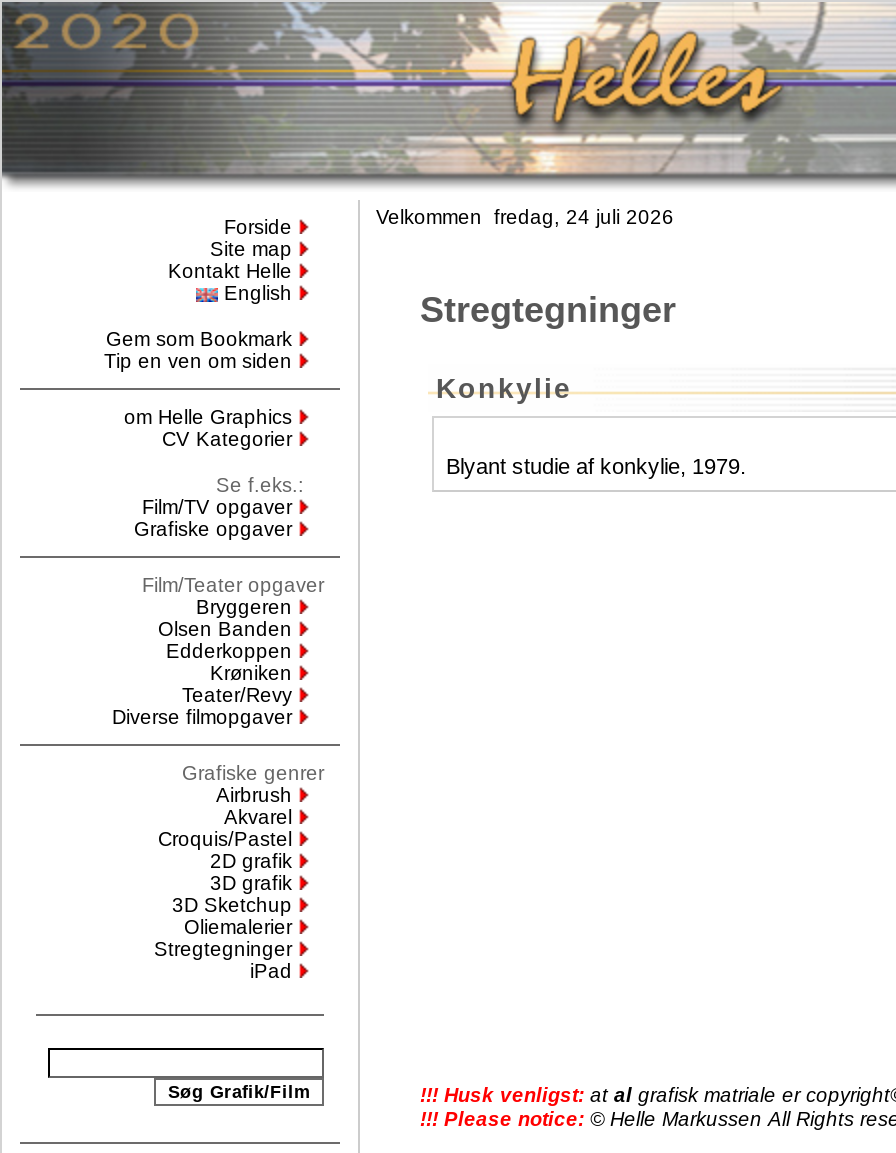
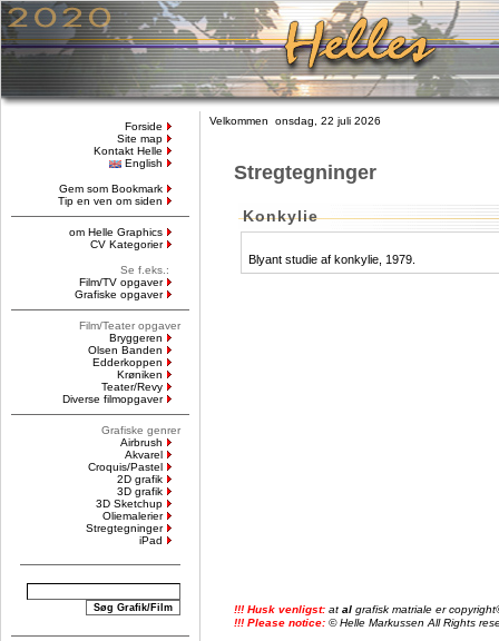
[370,206,674,228] Velkommen fredag, 24 juli 2026 -> [206,115,381,127] Velkommen onsdag, 22 juli 2026

